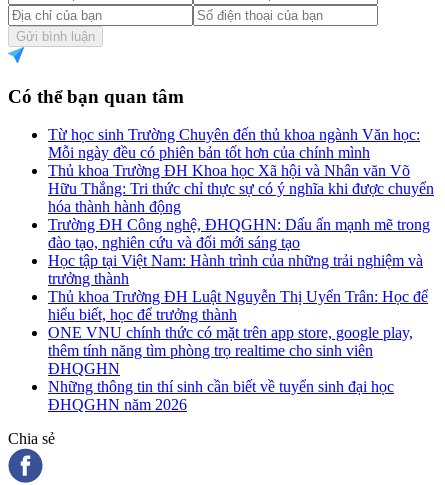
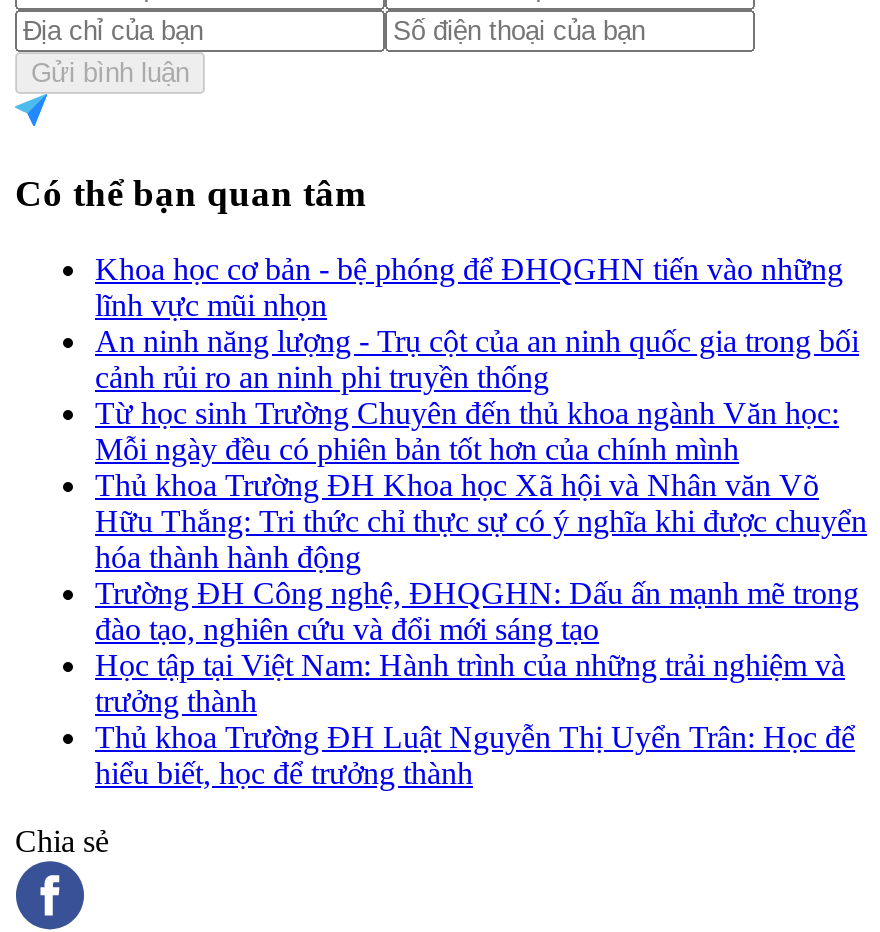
none -> [95,252,859,394] Khoa học cơ bản - bệ phóng để ĐHQGHN tiến vào những | lĩnh vực mũi nhọn | An ninh năng lượng - Trụ cột của an ninh quốc gia trong bối | cảnh rủi ro an ninh phi truyền thống
moved [48,126,434,323] -> [95,396,867,790]: Từ học sinh Trường Chuyên đến thủ khoa ngành Văn học: | Mỗi ngày đều có phiên bản tốt hơn của chính mình | Thủ khoa Trường ĐH Khoa học Xã hội và Nhân văn Võ | ... | Thủ khoa Trường ĐH Luật Nguyễn Thị Uyển Trân: Học để | hiểu biết, học để trưởng thành
[48,324,413,413] ONE VNU chính thức có mặt trên app store, google play, | thêm tính năng tìm phòng trọ realtime cho sinh viên | ĐHQGHN | Những thông tin thí sinh cần biết về tuyển sinh đại học | ĐHQGHN năm 2026 -> none

